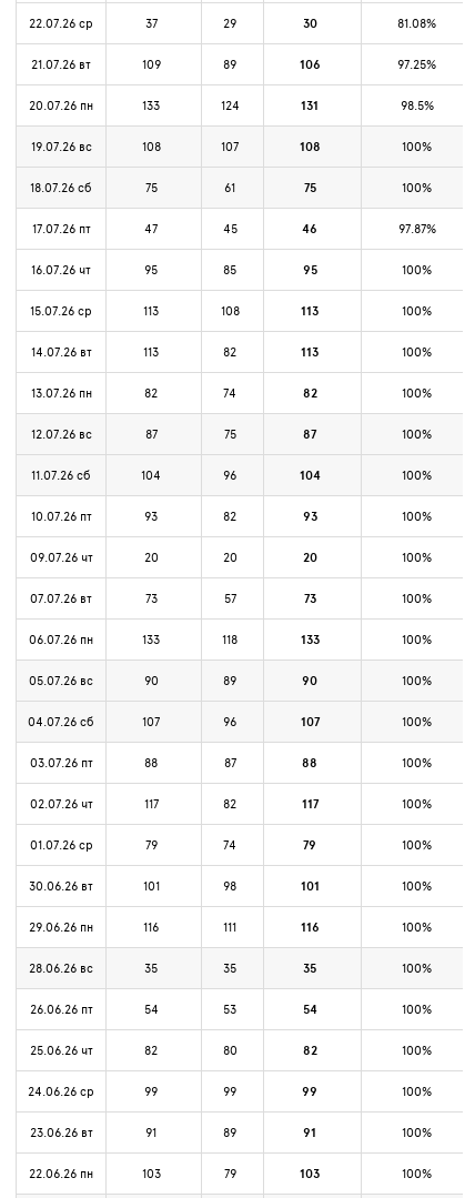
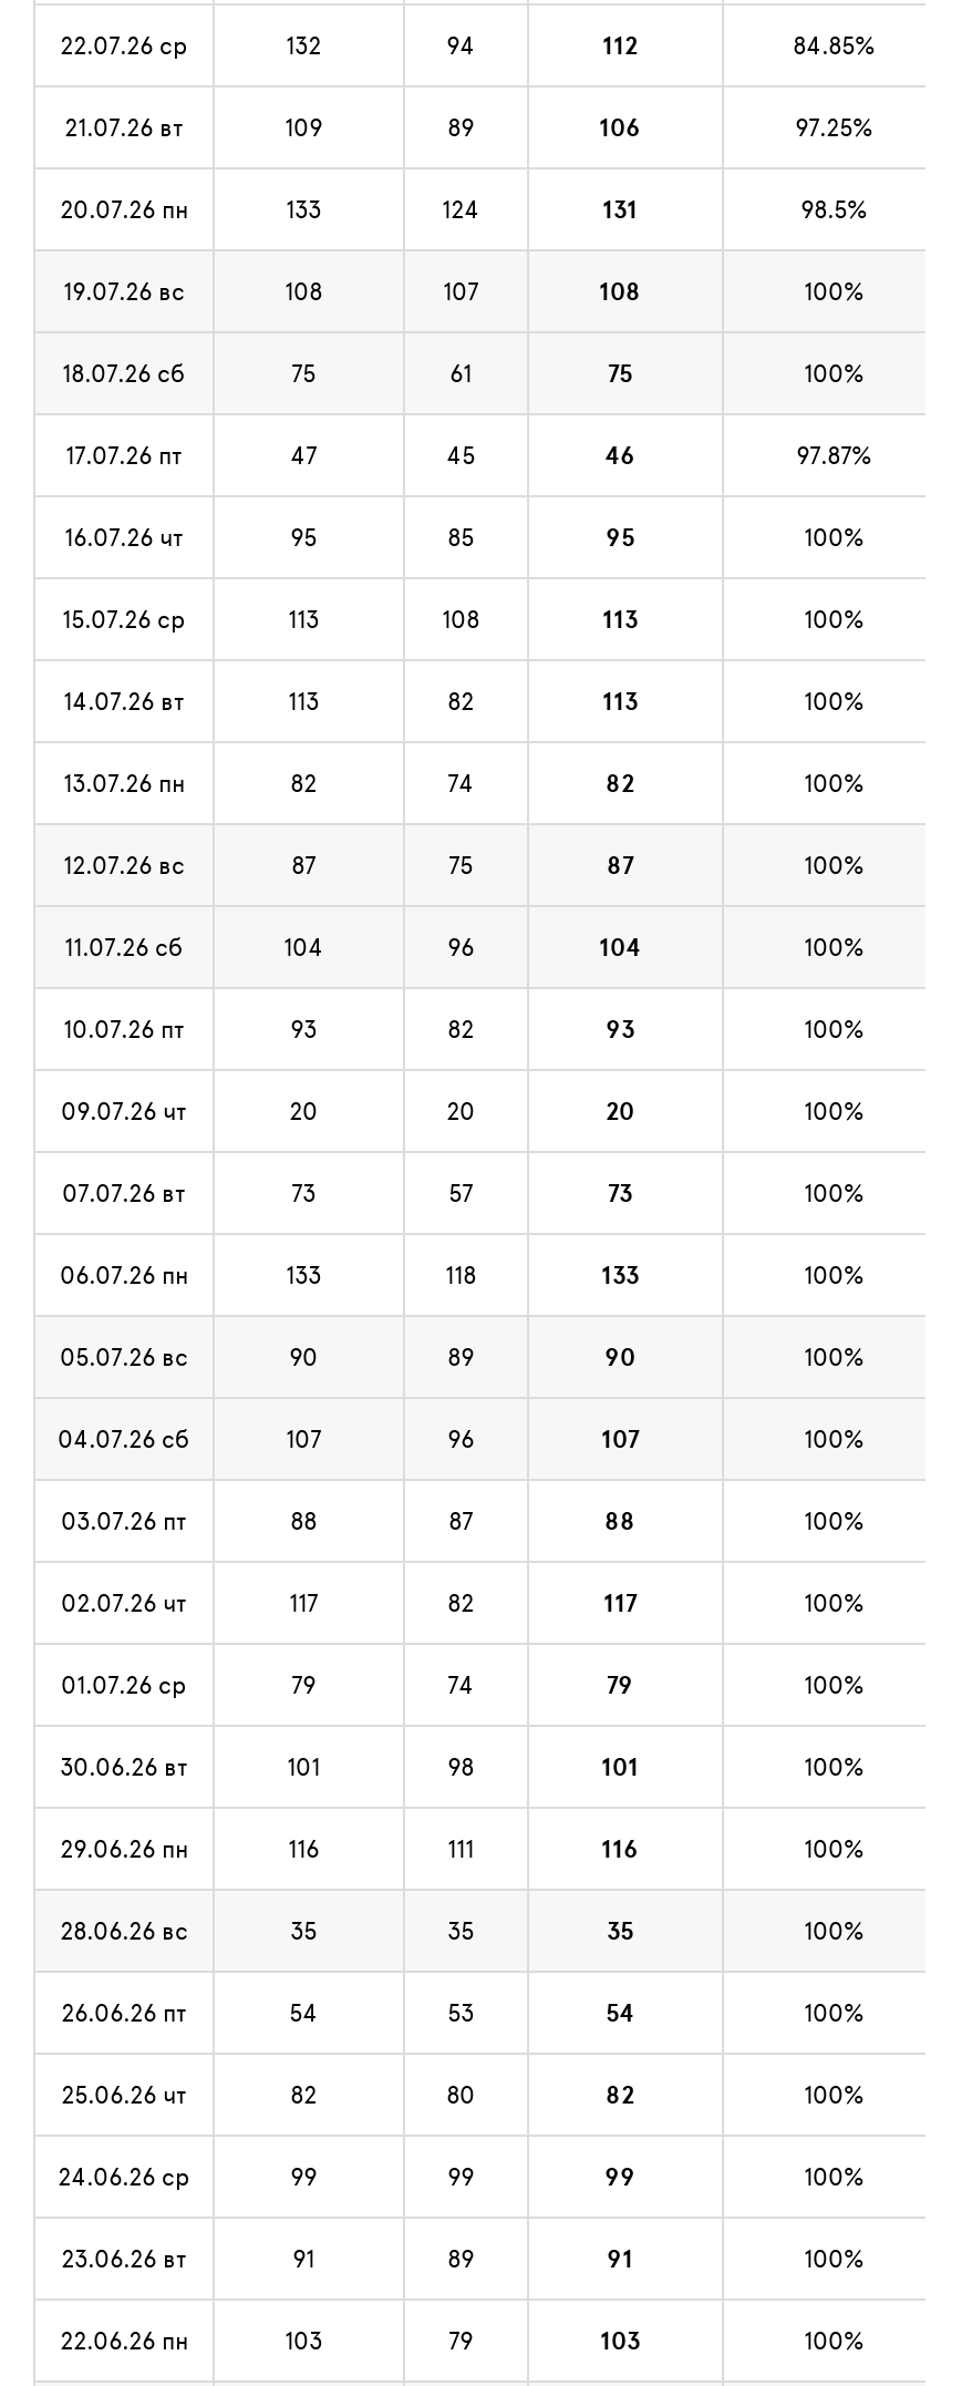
[145,14,157,31] 37 -> [286,28,321,61] 132
[223,14,236,31] 29 -> [446,28,475,61] 94
[302,14,317,32] 30 -> [602,28,638,63] 112
[397,14,436,31] 81.08% -> [793,28,875,61] 84.85%

